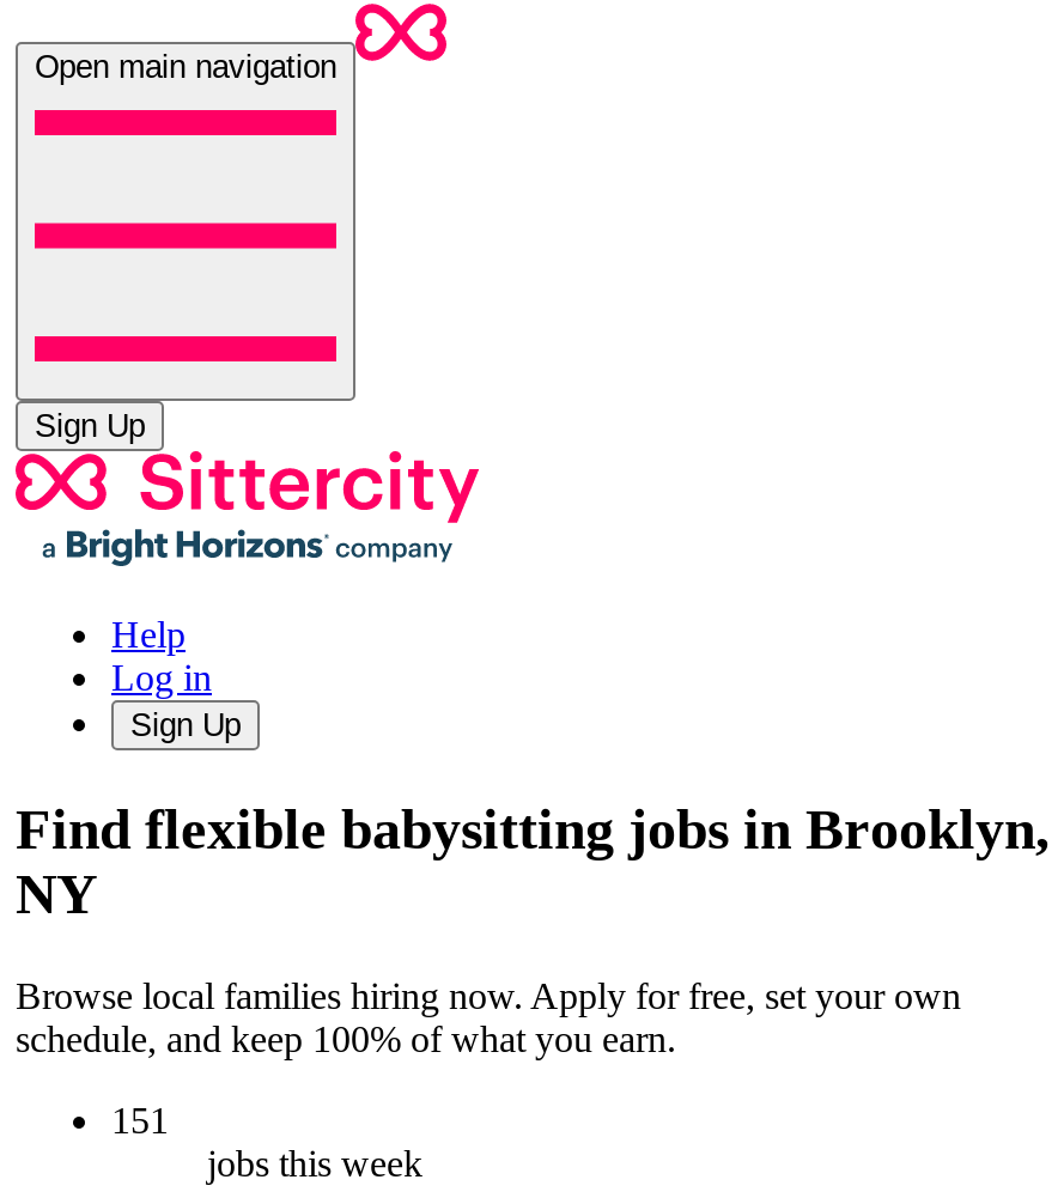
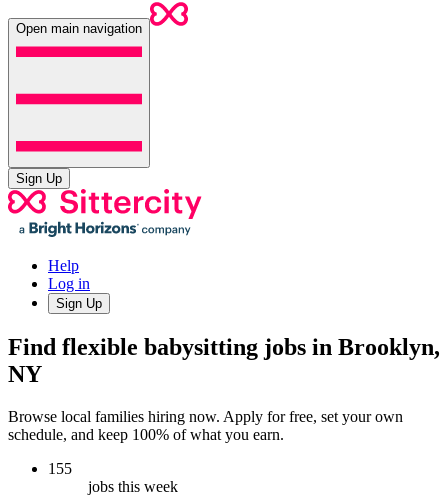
[111,1099,169,1140] 151 -> [48,460,72,477] 155

